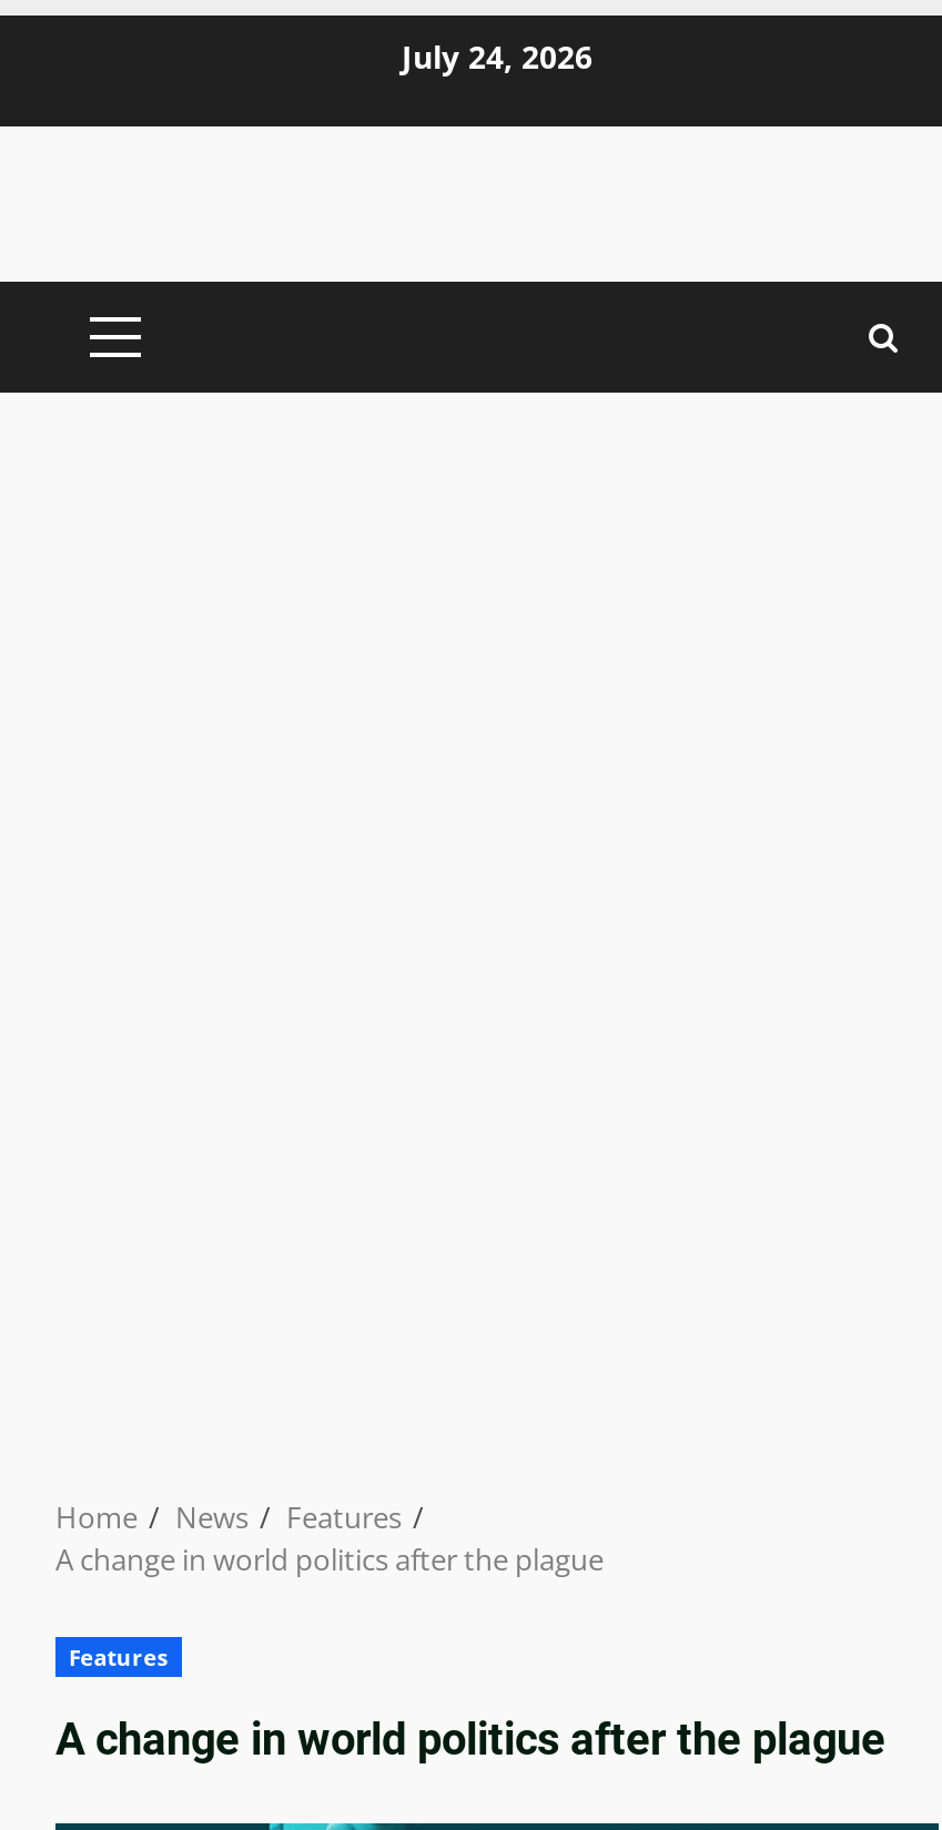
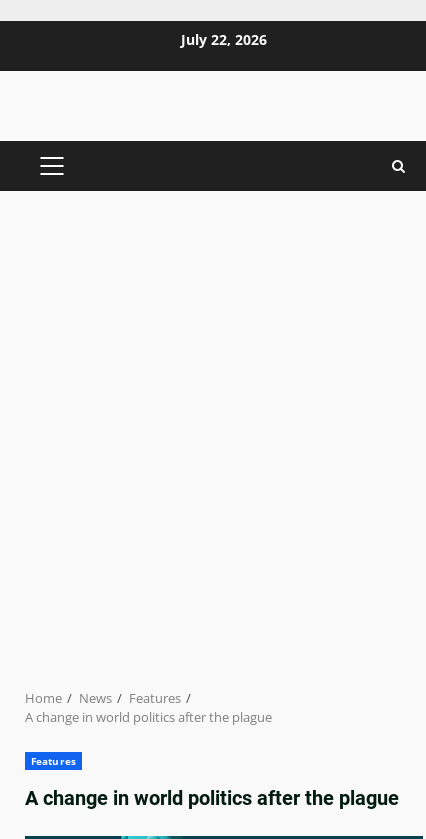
[402,34,592,77] July 24, 2026 -> [181,29,267,48] July 22, 2026

